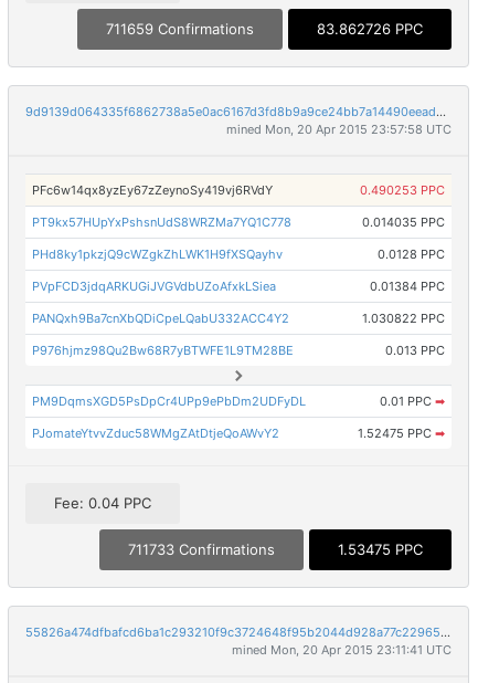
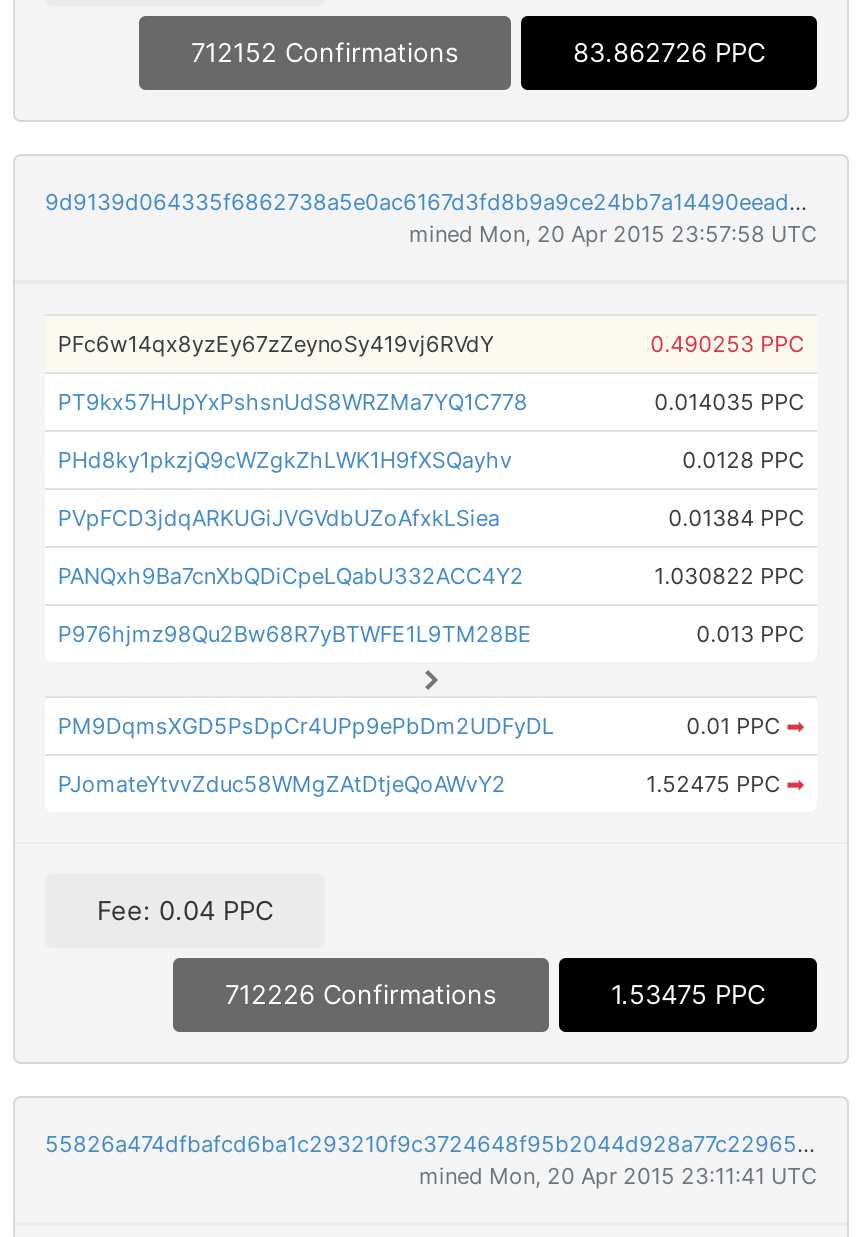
[106,20,254,37] 711659 Confirmations -> [191,35,459,67] 712152 Confirmations
[128,540,275,558] 711733 Confirmations -> [225,978,497,1010] 712226 Confirmations

